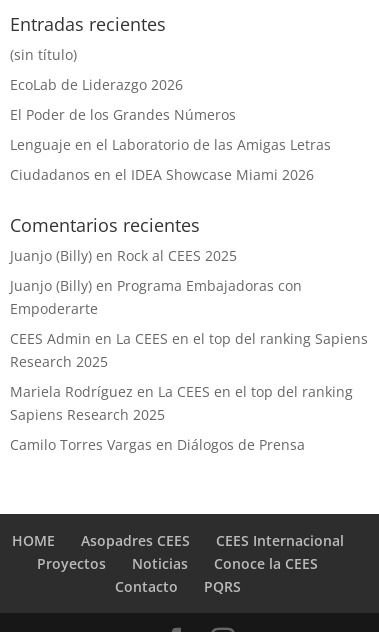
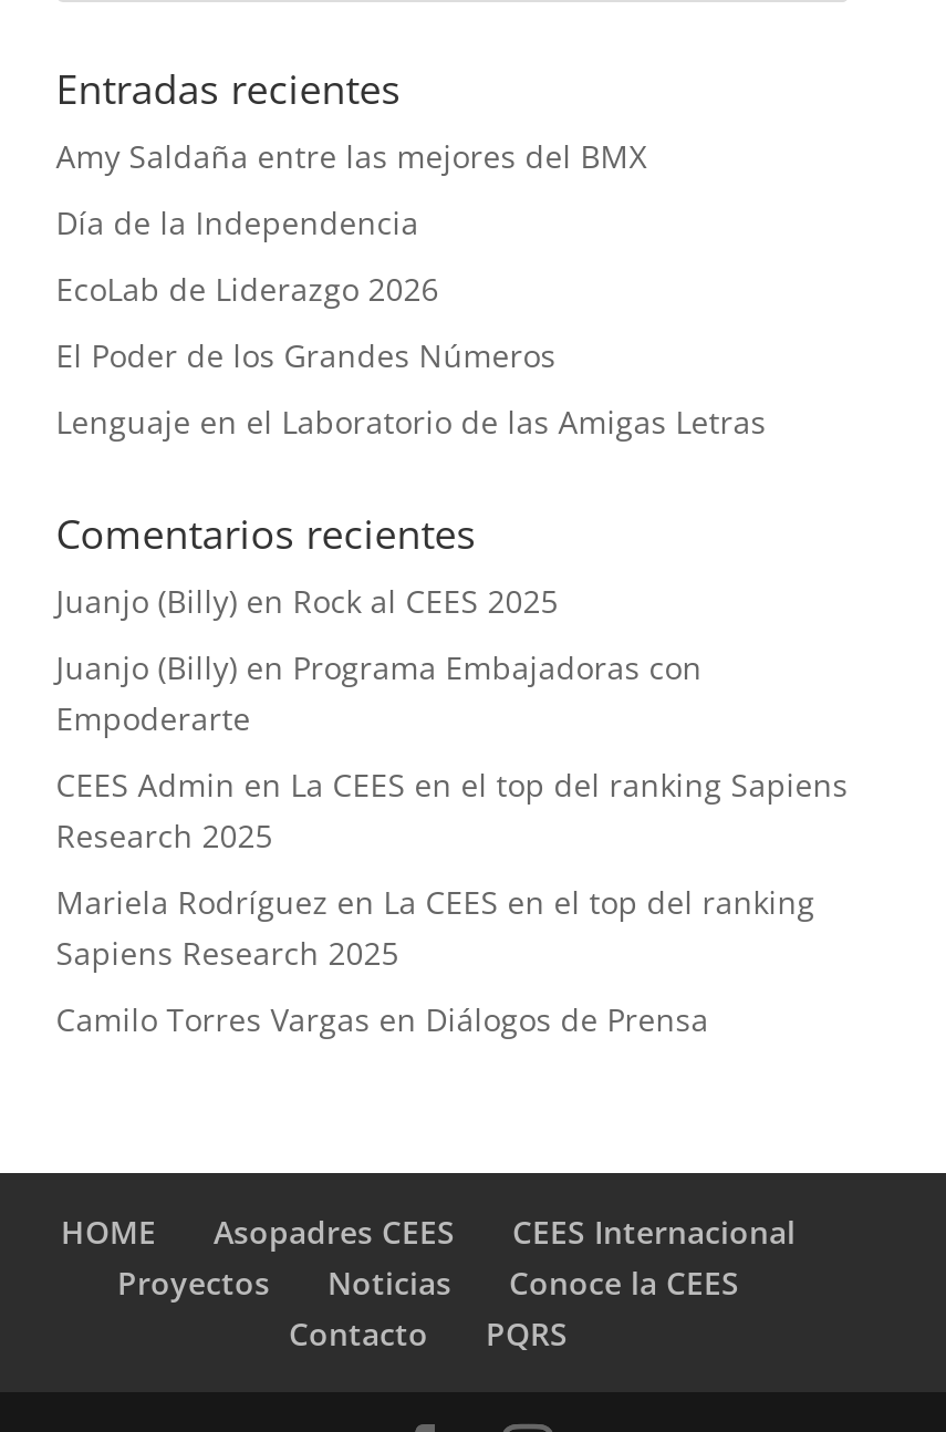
[10,45,77,64] (sin título) -> [56,134,647,242] Amy Saldaña entre las mejores del BMX | Día de la Independencia
moved [10,75,331,154] -> [56,267,766,442]: EcoLab de Liderazgo 2026 | El Poder de los Grandes Números | Lenguaje en el Laboratorio de las Amigas Letras
[10,165,314,184] Ciudadanos en el IDEA Showcase Miami 2026 -> none

